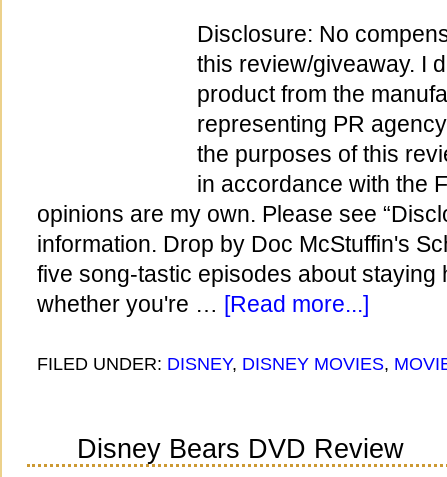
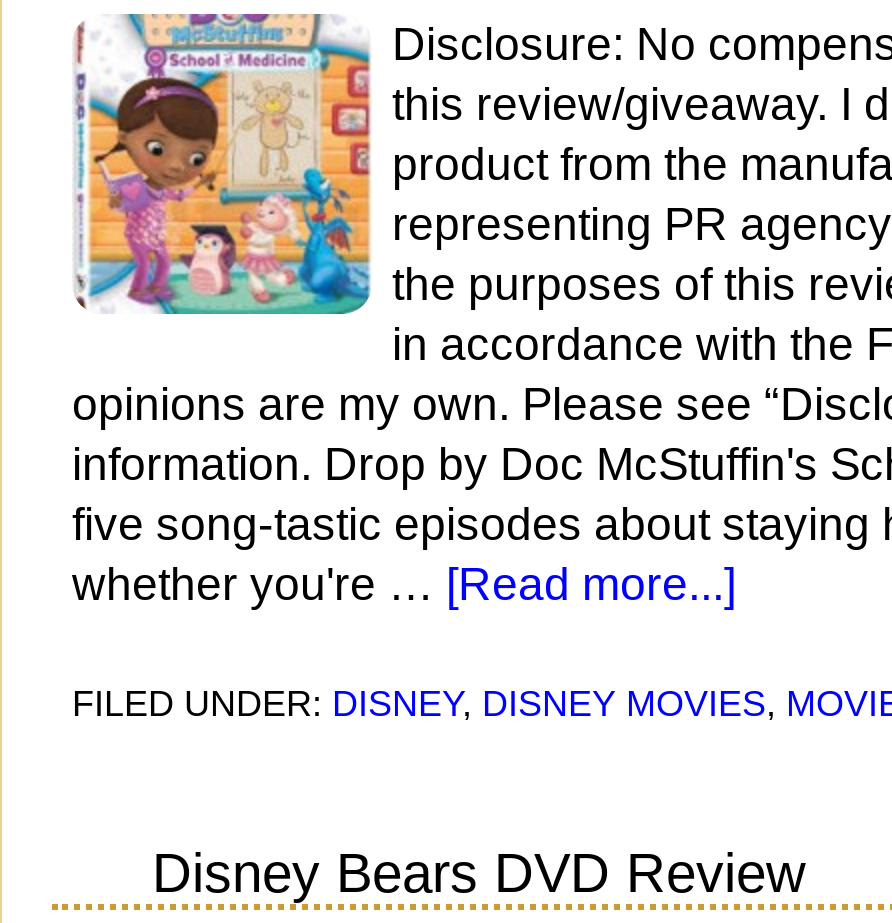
none -> [72,12,372,316] [image]

